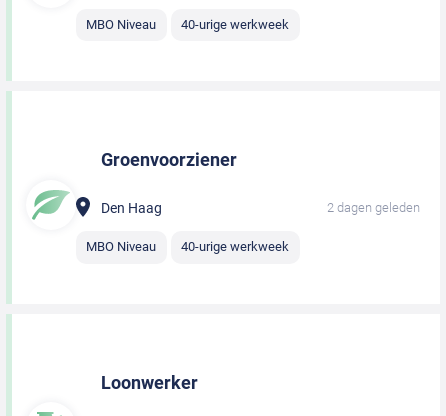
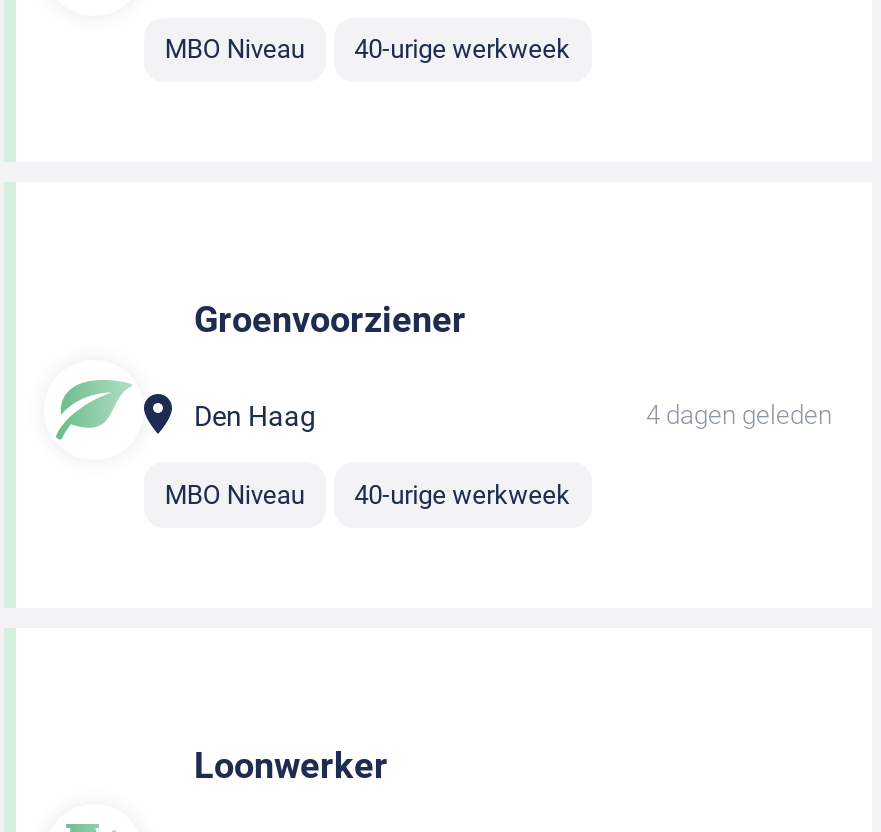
[327,200,420,215] 2 dagen geleden -> [646,400,832,430] 4 dagen geleden

